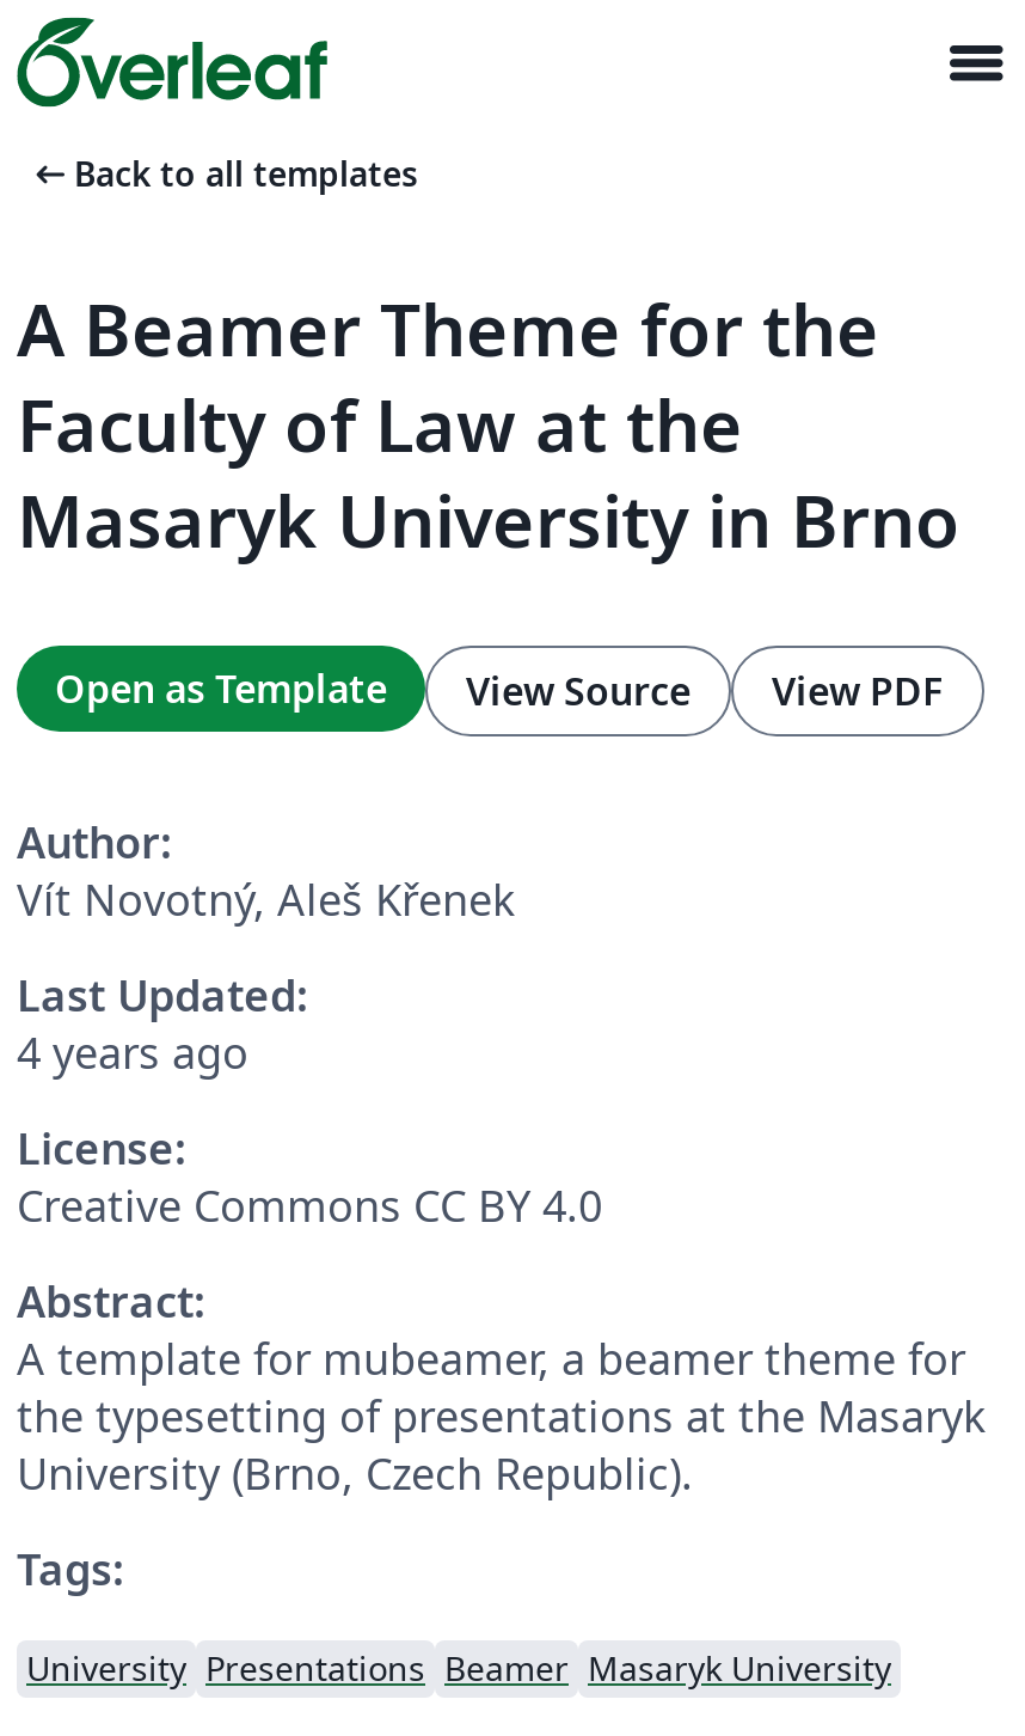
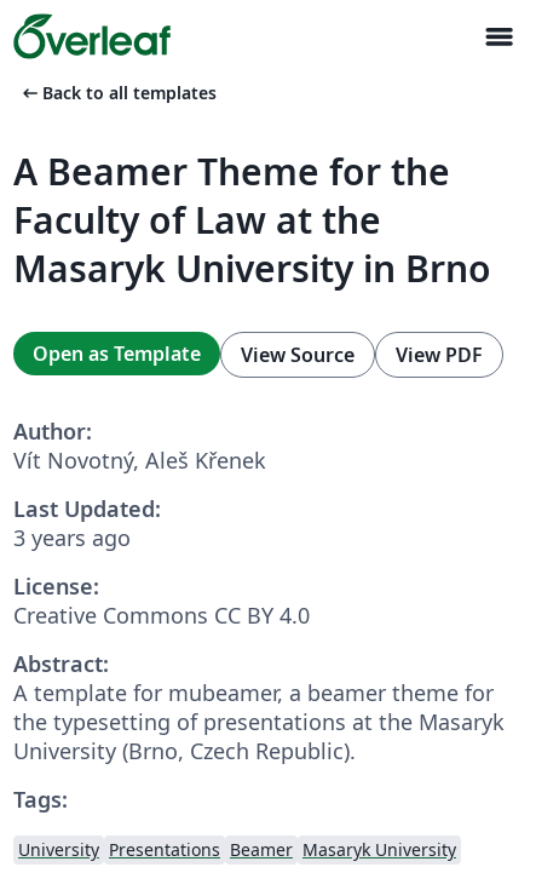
[17,1023,248,1080] 4 years ago -> [13,523,131,552] 3 years ago

